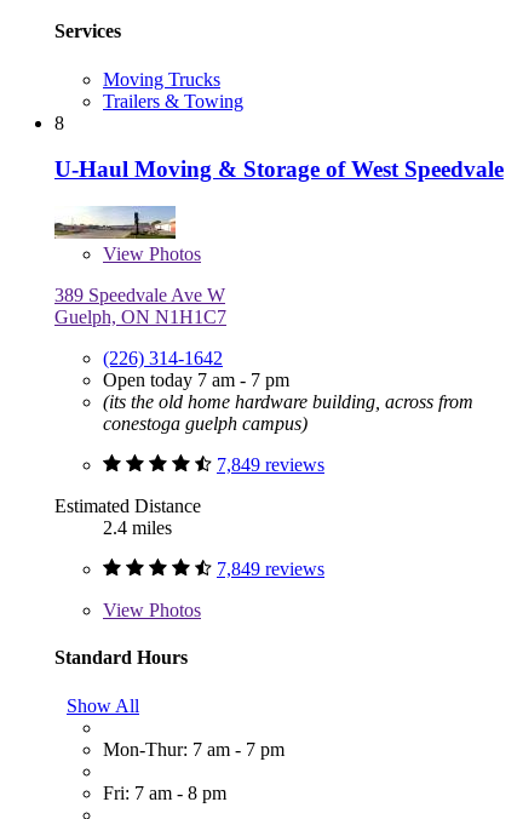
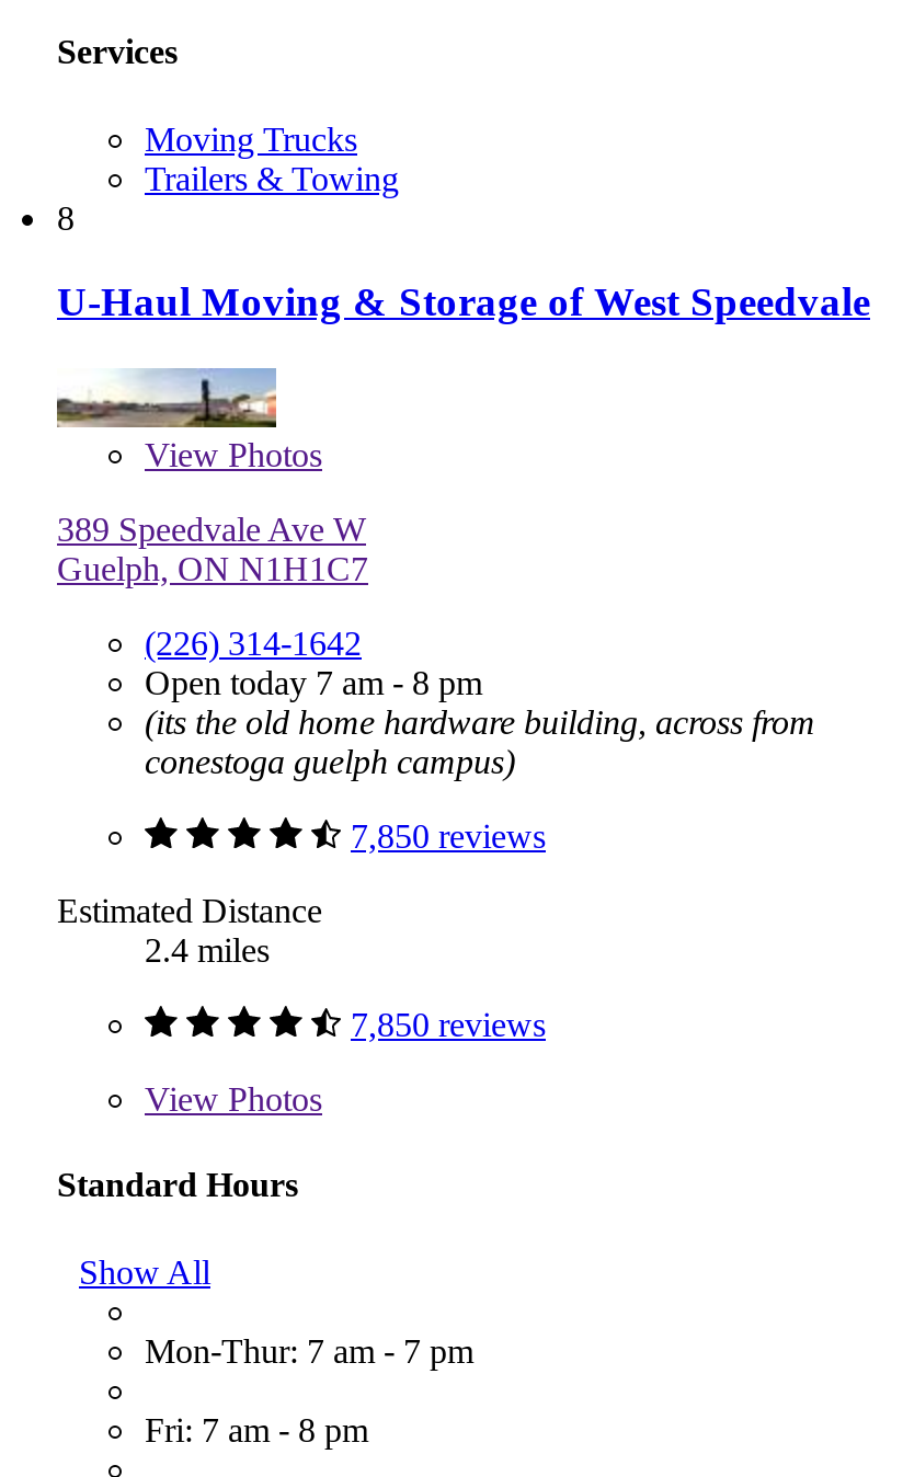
[103,370,289,390] Open today 7 am - 7 pm -> [145,664,482,701] Open today 7 am - 8 pm
[217,454,324,475] 7,849 reviews -> [351,817,546,855] 7,850 reviews
[217,559,324,579] 7,849 reviews -> [351,1006,546,1043] 7,850 reviews

